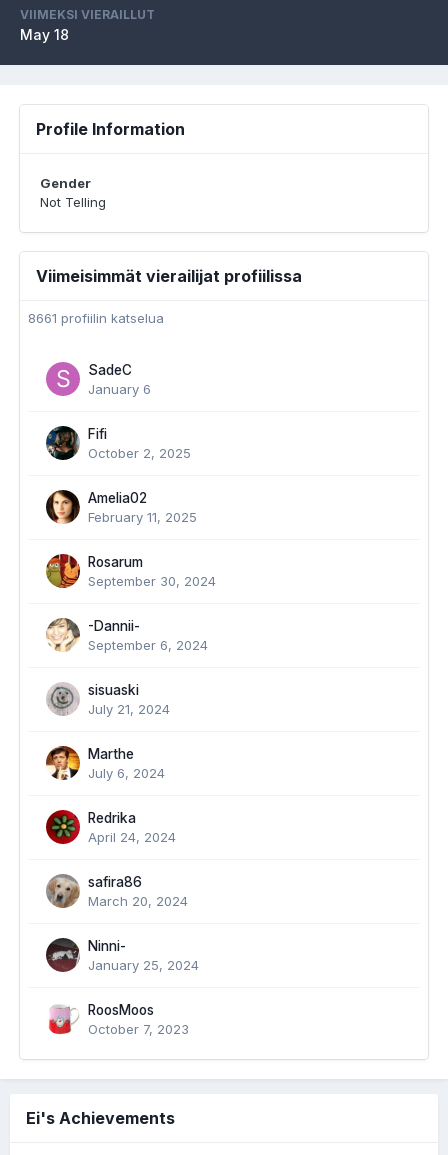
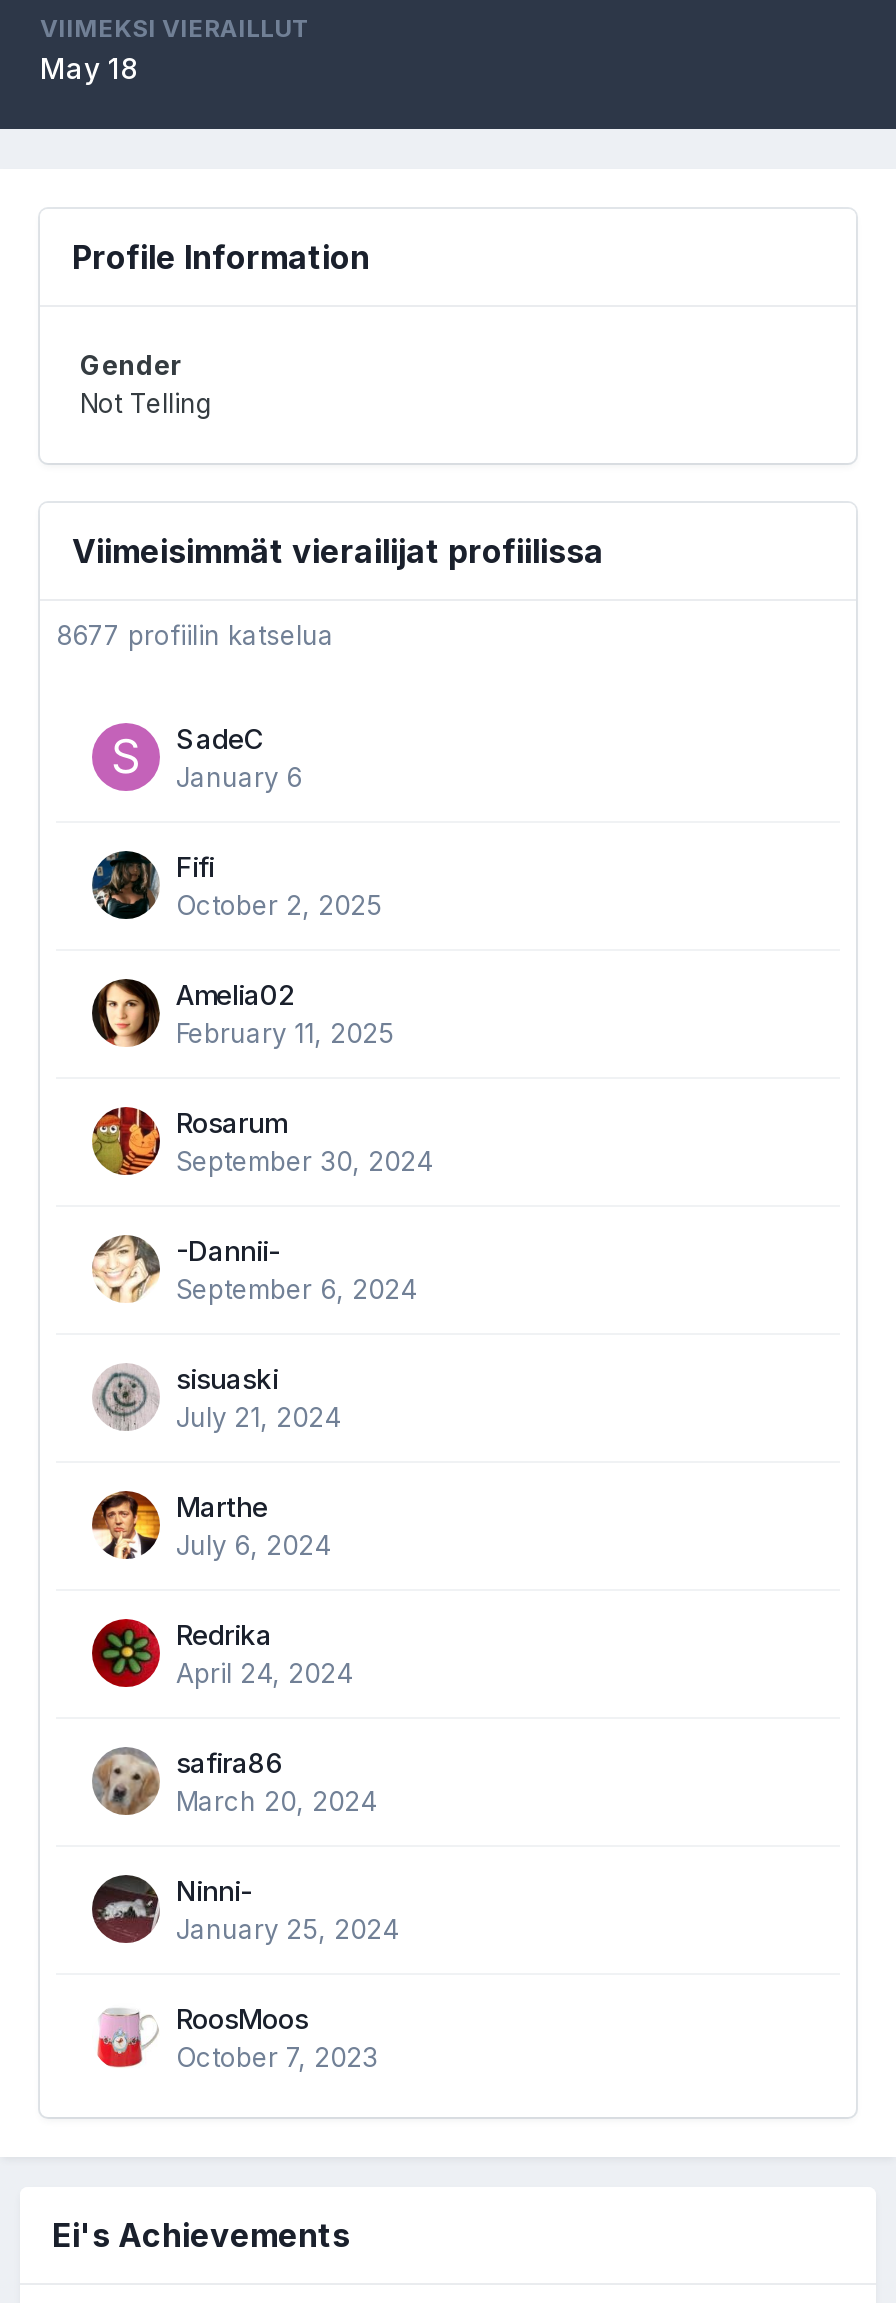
[28,310,164,326] 8661 profiilin katselua -> [56,619,334,651] 8677 profiilin katselua

